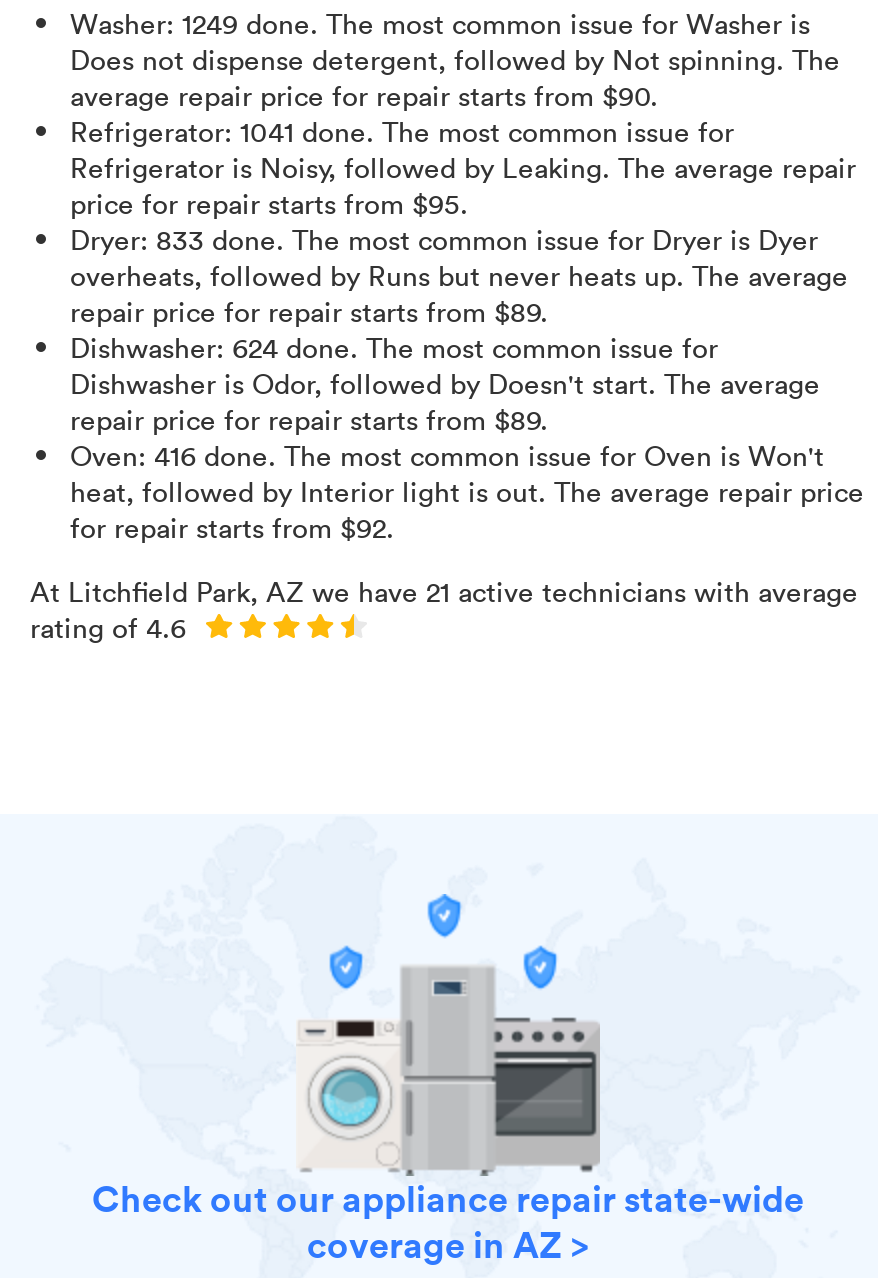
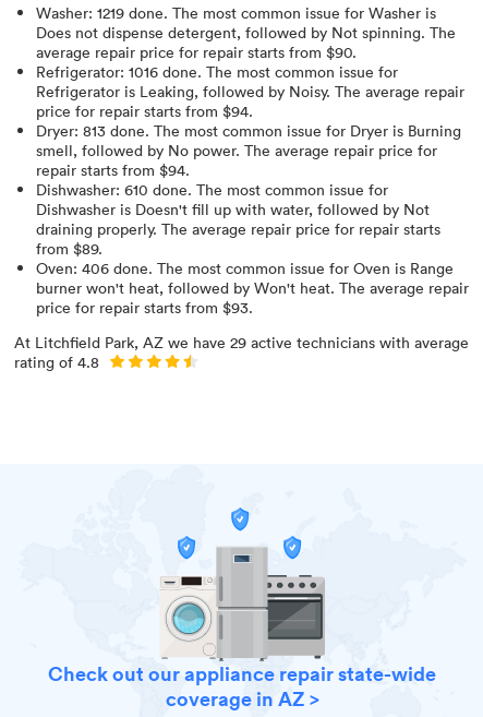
[70,4,810,42] Washer: 1249 done. The most common issue for Washer is -> [36,2,436,23] Washer: 1219 done. The most common issue for Washer is
[70,112,864,546] Refrigerator: 1041 done. The most common issue for | Refrigerator is Noisy, followed by Leaking. The average repair | price for repair starts from $95. | Dryer: 833 done. The most common issue for Dryer is Dyer | overheats, followed by Runs but never heats up. The average | repair price for repair starts from $89. | Dishwasher: 624 done. The most common issue for | Dishwasher is Odor, followed by Doesn't start. The average | repair price for repair starts from $89. | Oven: 416 done. The most common issue for Oven is Won't | heat, followed by Interior light is out. The average repair price | for repair starts from $92. -> [36,61,469,318] Refrigerator: 1016 done. The most common issue for | Refrigerator is Leaking, followed by Noisy. The average repair | price for repair starts from $94. | Dryer: 813 done. The most common issue for Dryer is Burning | smell, followed by No power. The average repair price for | repair starts from $94. | Dishwasher: 610 done. The most common issue for | Dishwasher is Doesn't fill up with water, followed by Not | draining properly. The average repair price for repair starts | from $89. | Oven: 406 done. The most common issue for Oven is Range | burner won't heat, followed by Won't heat. The average repair | price for repair starts from $93.
[30,572,858,646] At Litchfield Park, AZ we have 21 active technicians with average | rating of 4.6 -> [14,332,469,372] At Litchfield Park, AZ we have 29 active technicians with average | rating of 4.8

